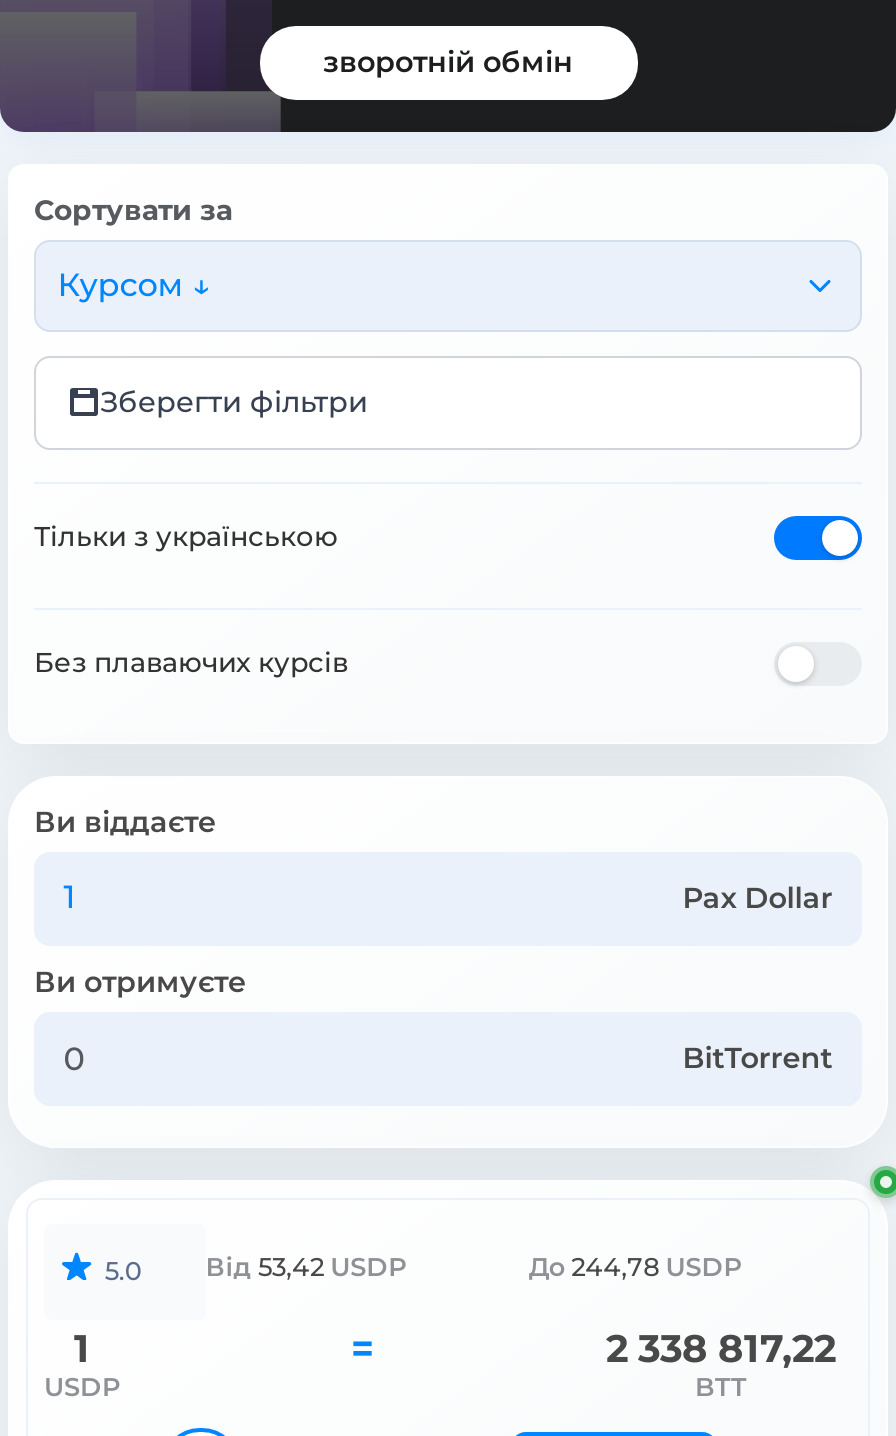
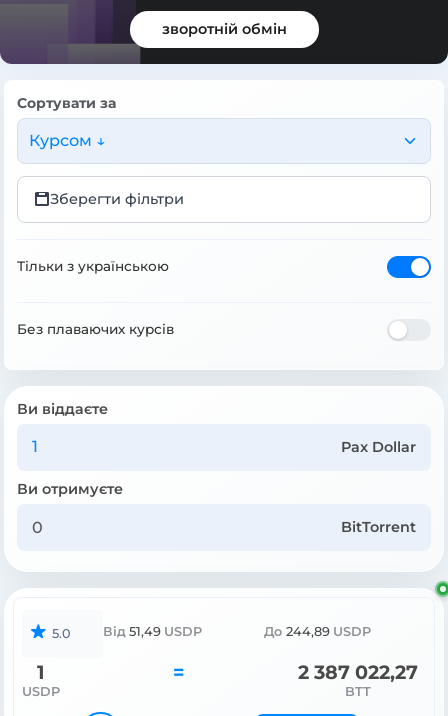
[206,1252,406,1282] Від 53,42 USDP -> [103,624,202,639] Від 51,49 USDP
[529,1252,742,1282] До 244,78 USDP -> [264,624,371,639] До 244,89 USDP
[606,1324,836,1372] 2 338 817,22 -> [298,660,418,684] 2 387 022,27

